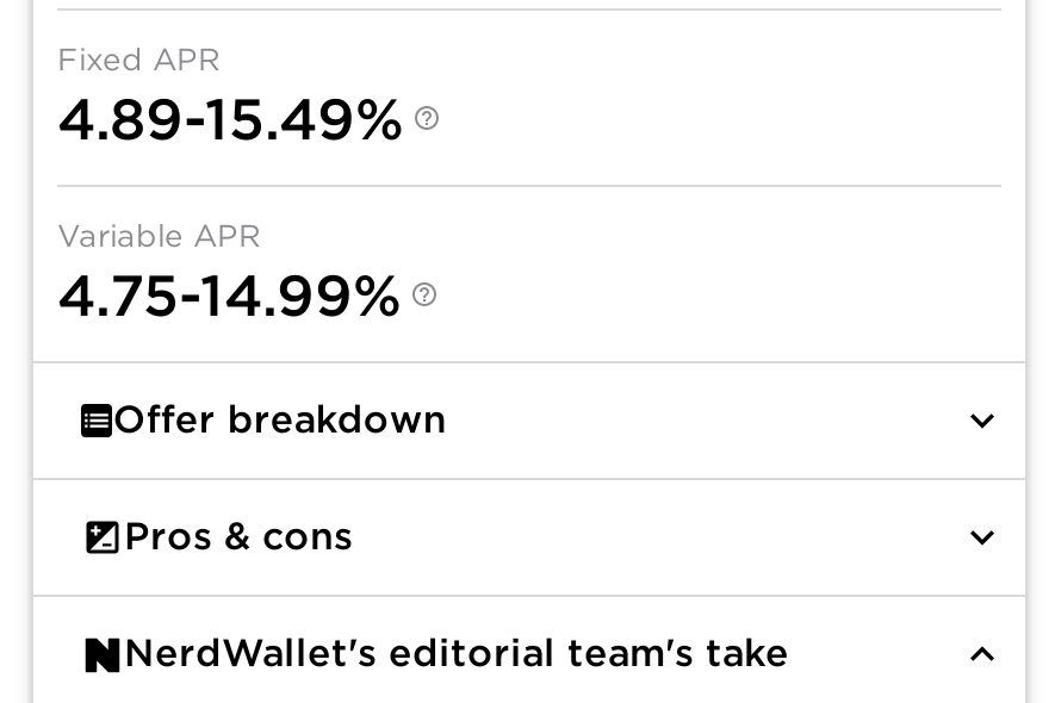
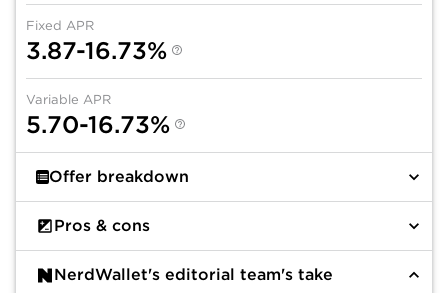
[57,85,403,154] 4.89-15.49% -> [26,36,167,65] 3.87-16.73%
[57,261,401,330] 4.75-14.99% -> [26,110,170,139] 5.70-16.73%

